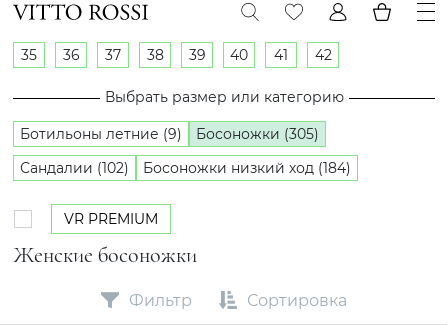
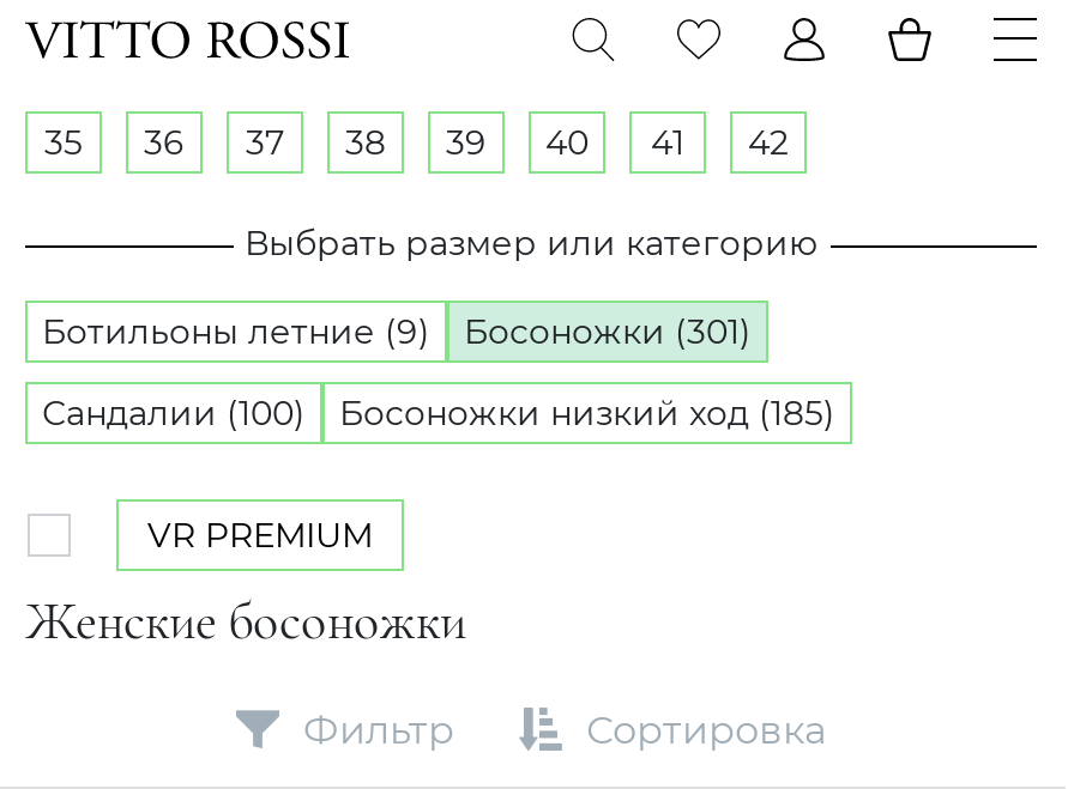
[20,125,319,143] Ботильоны летние (9) Босоножки (305) -> [42,310,752,353] Ботильоны летние (9) Босоножки (301)
[20,159,129,177] Сандалии (102) -> [42,392,306,435] Сандалии (100)
[143,159,351,177] Босоножки низкий ход (184) -> [339,392,835,435] Босоножки низкий ход (185)

